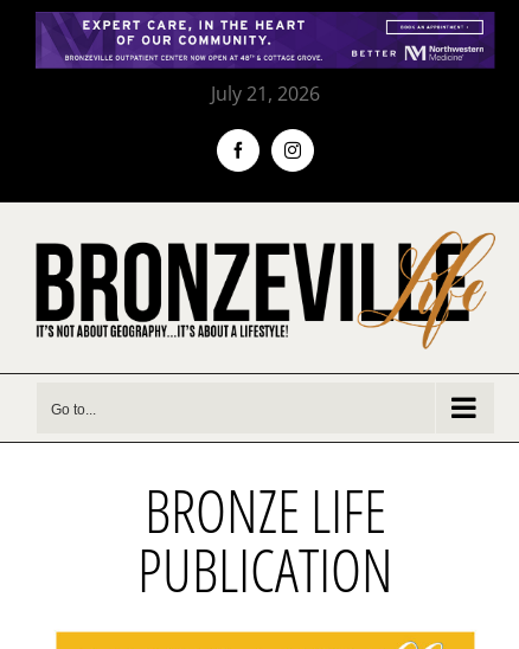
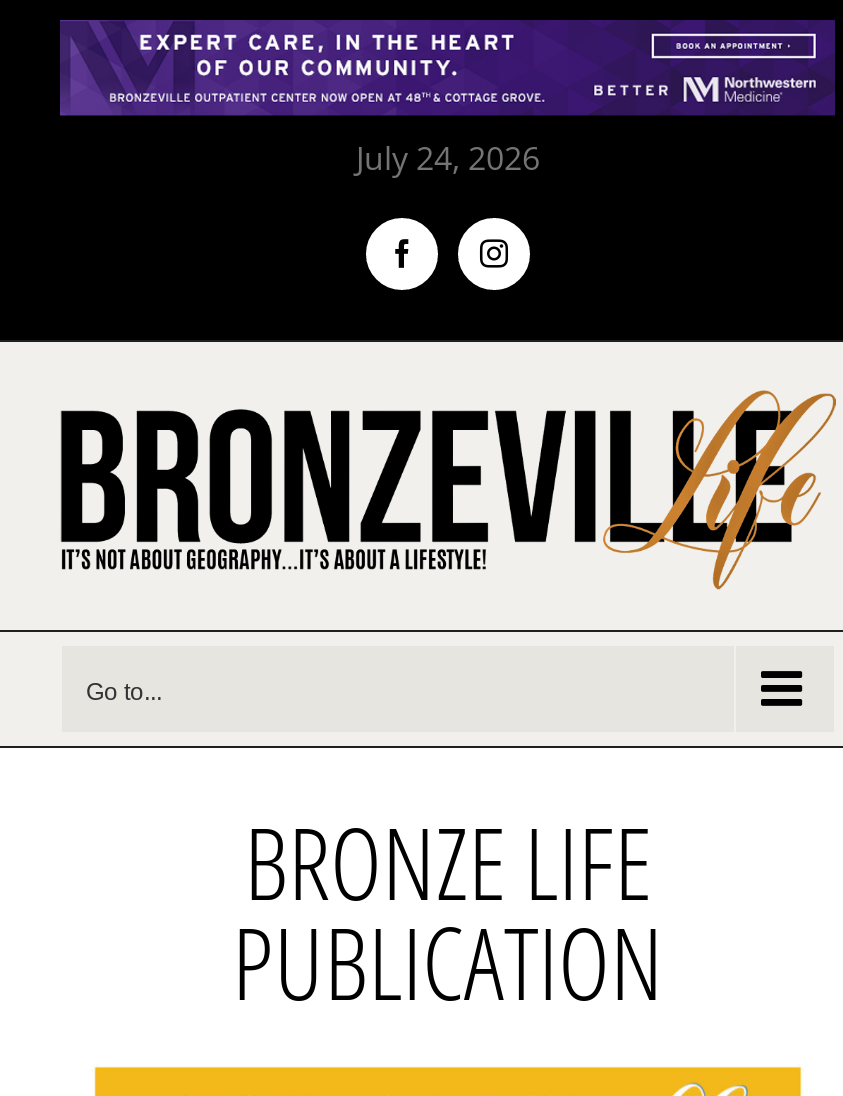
[211,80,320,106] July 21, 2026 -> [356,136,540,180] July 24, 2026

